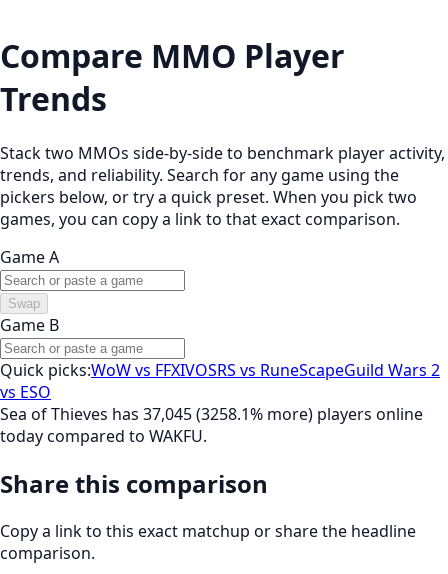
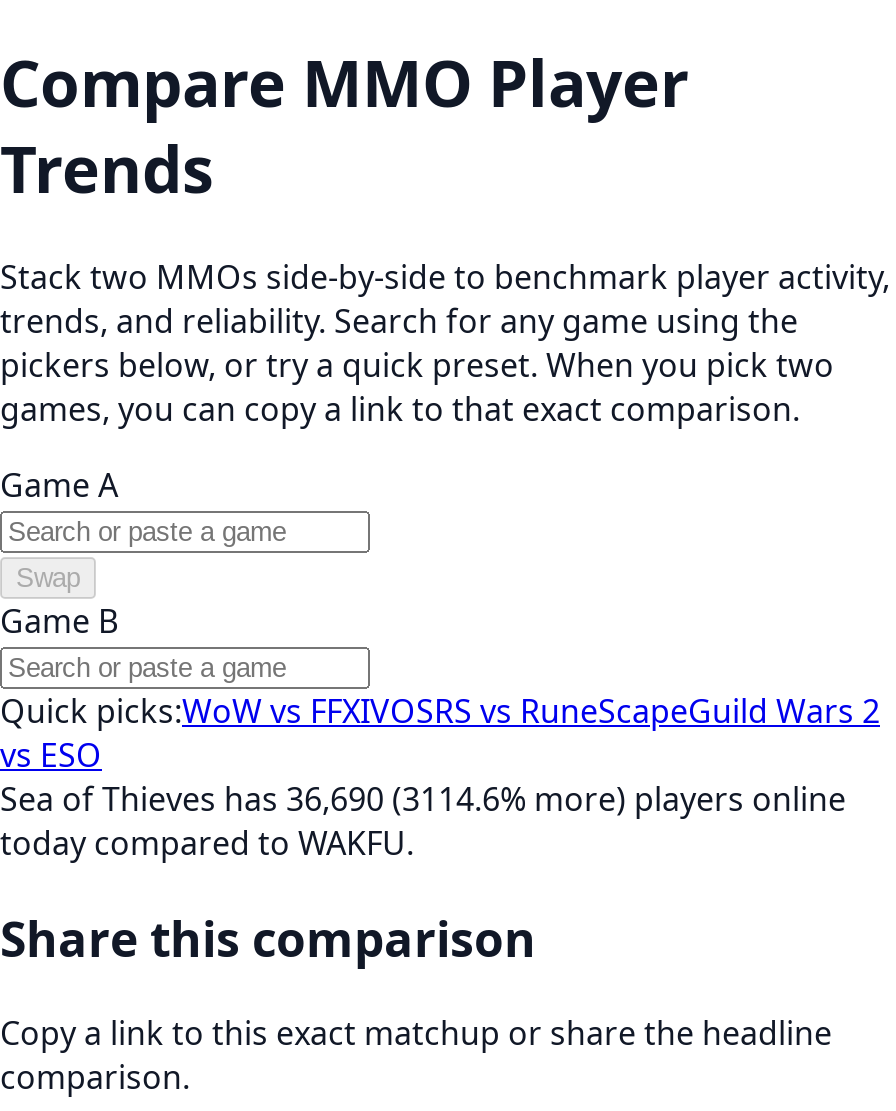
[0,403,423,425] Sea of Thieves has 37,045 (3258.1% more) players online -> [0,777,846,821] Sea of Thieves has 36,690 (3114.6% more) players online

